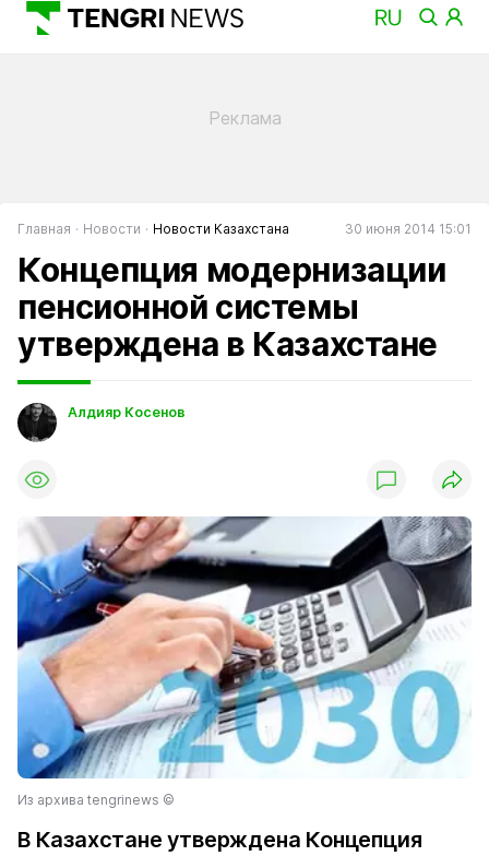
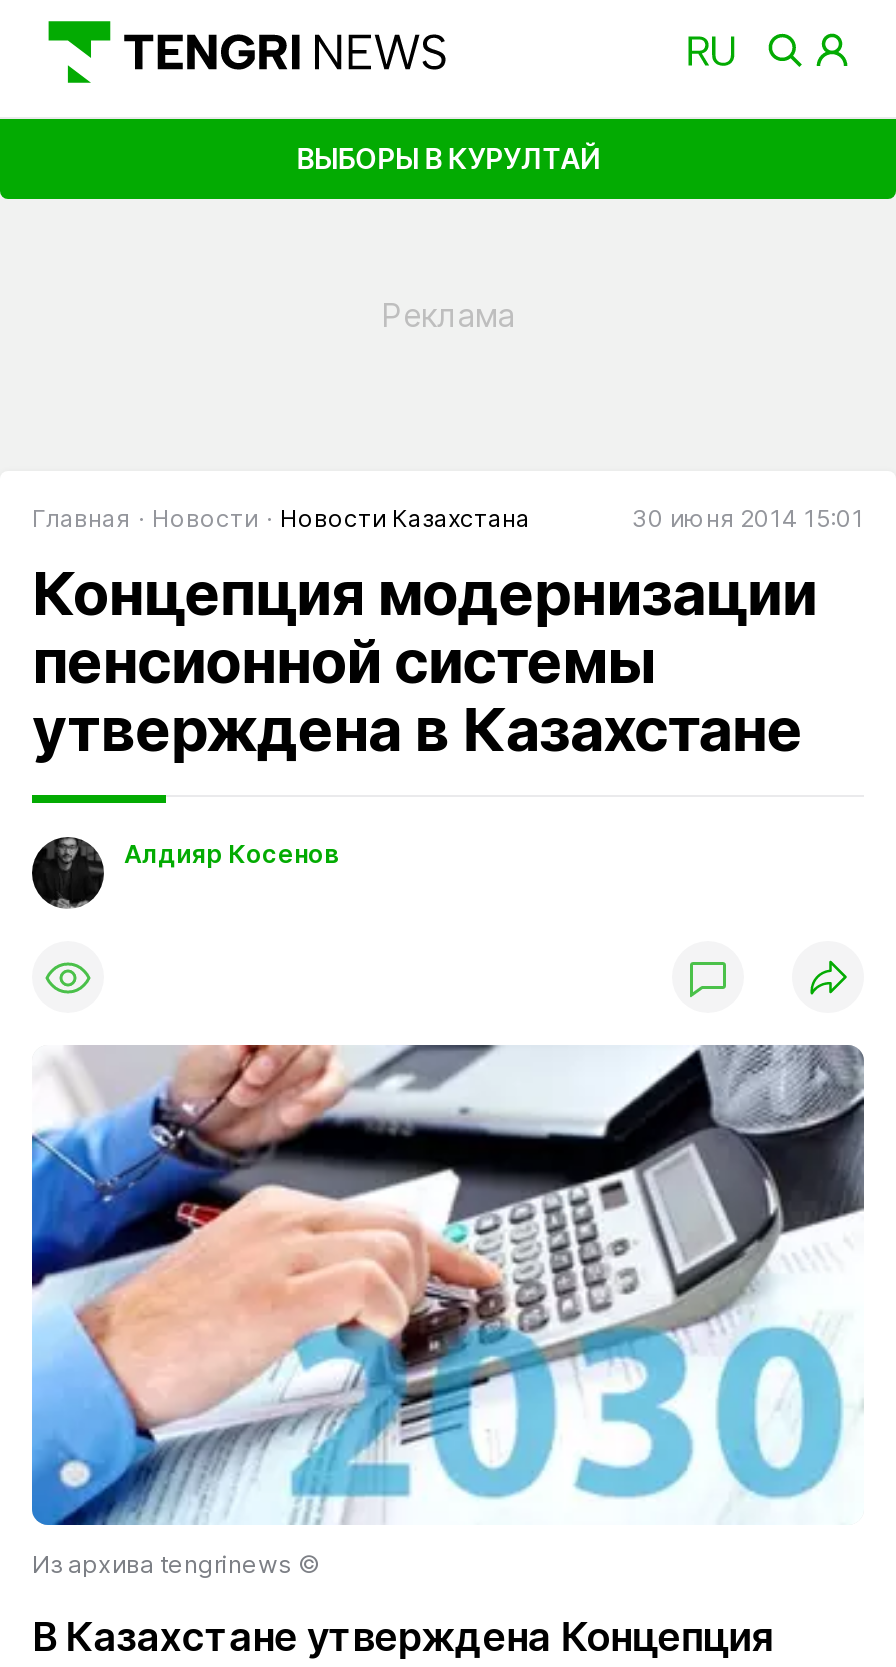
none -> [296,140,600,174] ВЫБОРЫ В КУРУЛТАЙ

